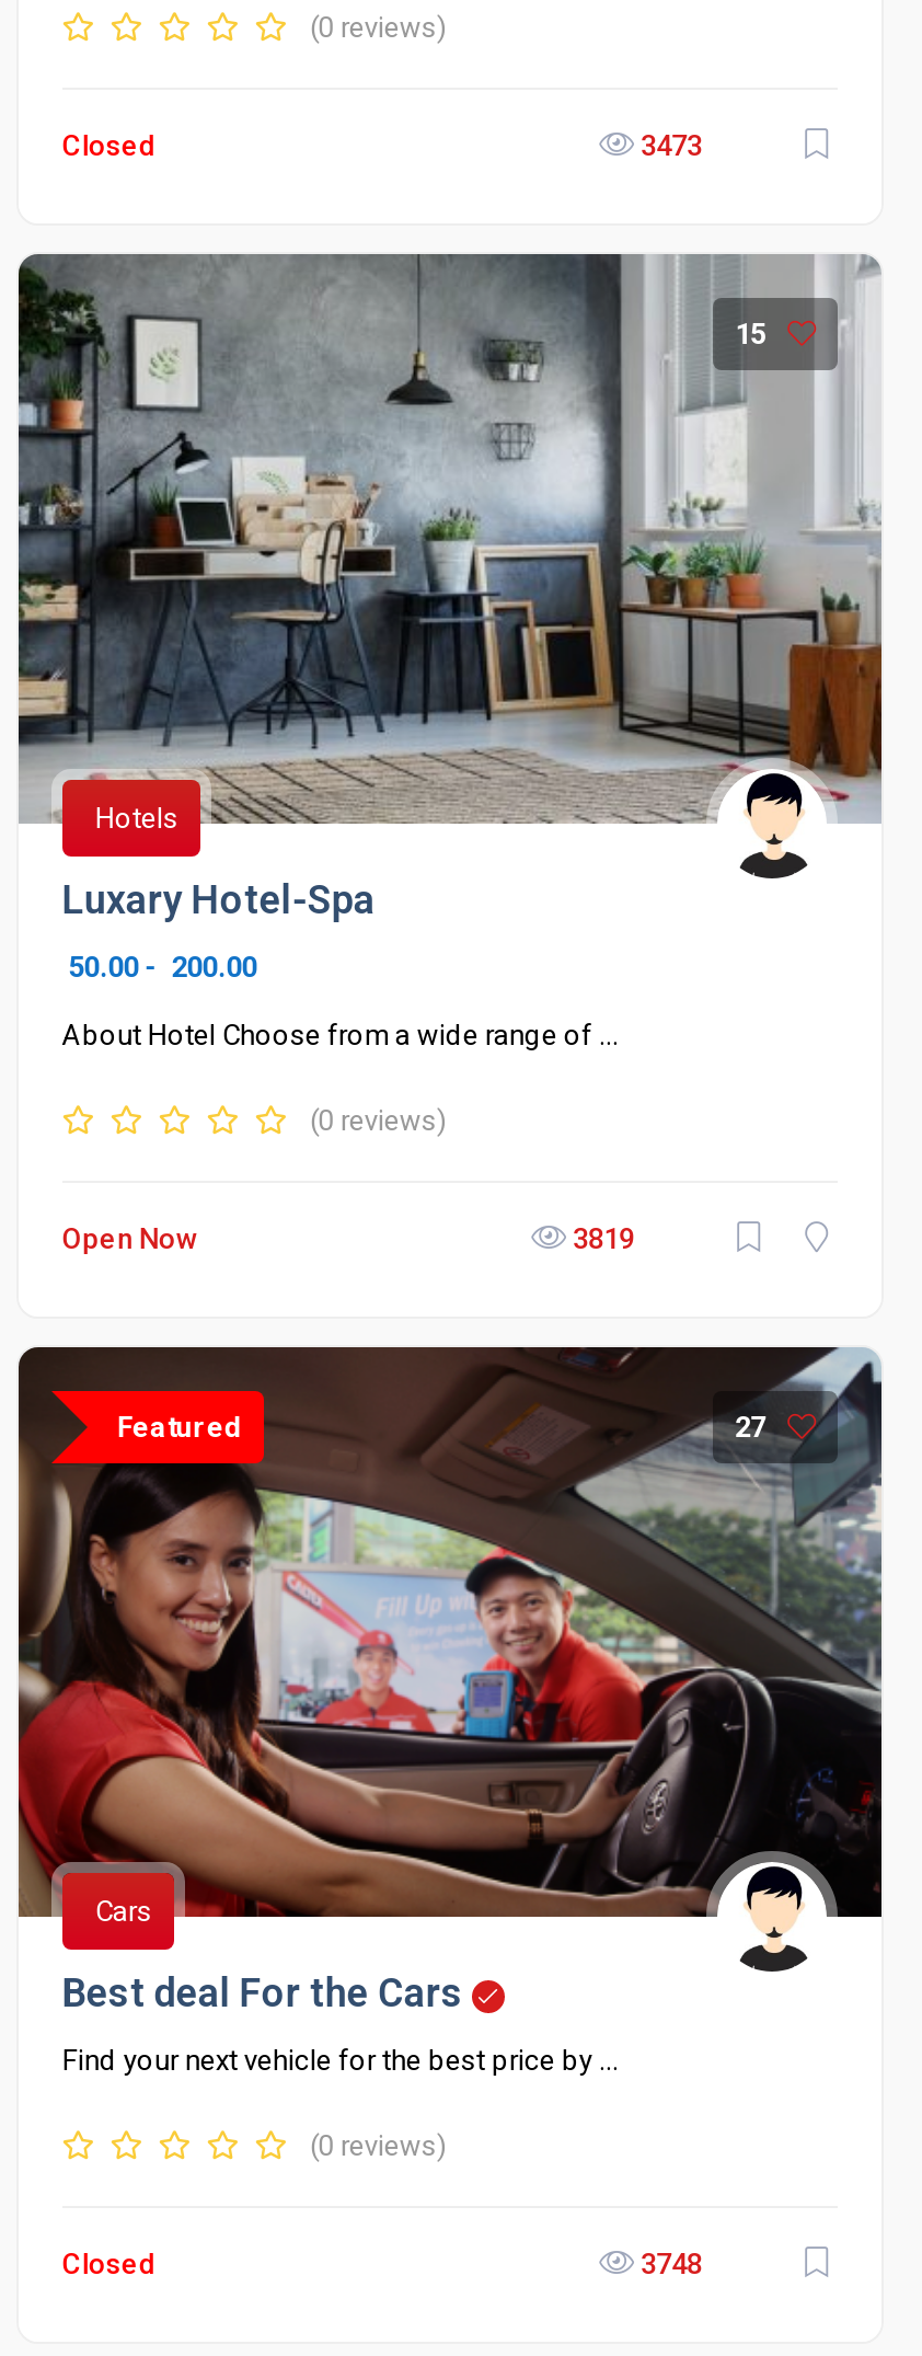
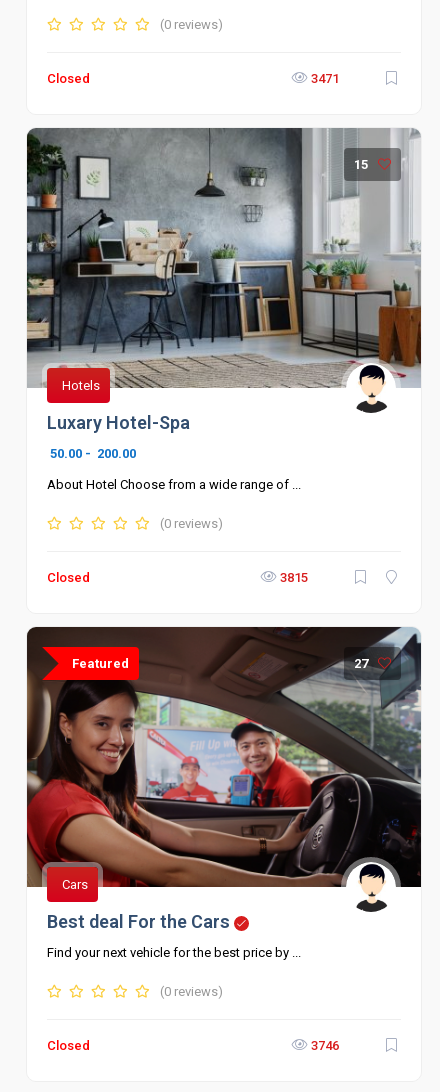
[634,129,702,162] 3473 -> [308,71,339,86] 3471
[62,1223,634,1255] Open Now | 3819 -> [47,570,308,585] Closed | 3815
[634,2248,702,2281] 3748 -> [308,1038,339,1053] 3746

